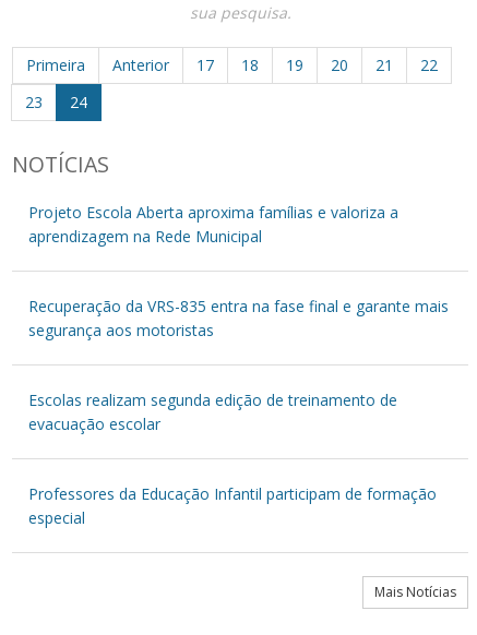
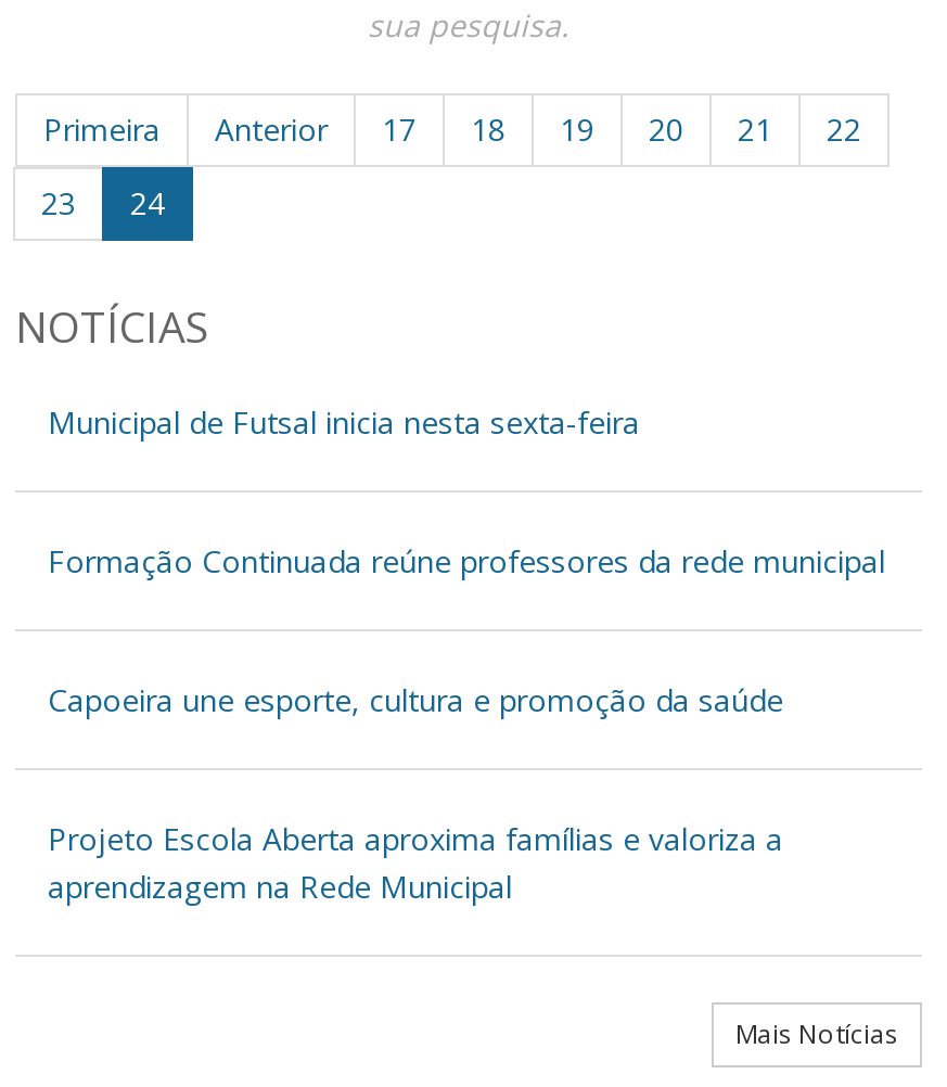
none -> [48,402,885,721] Municipal de Futsal inicia nesta sexta-feira | Formação Continuada reúne professores da rede municipal | Capoeira une esporte, cultura e promoção da saúde
moved [28,202,398,247] -> [48,818,783,907]: Projeto Escola Aberta aproxima famílias e valoriza a | aprendizagem na Rede Municipal
[28,296,449,528] Recuperação da VRS-835 entra na fase final e garante mais | segurança aos motoristas | Escolas realizam segunda edição de treinamento de | evacuação escolar | Professores da Educação Infantil participam de formação | especial -> none

